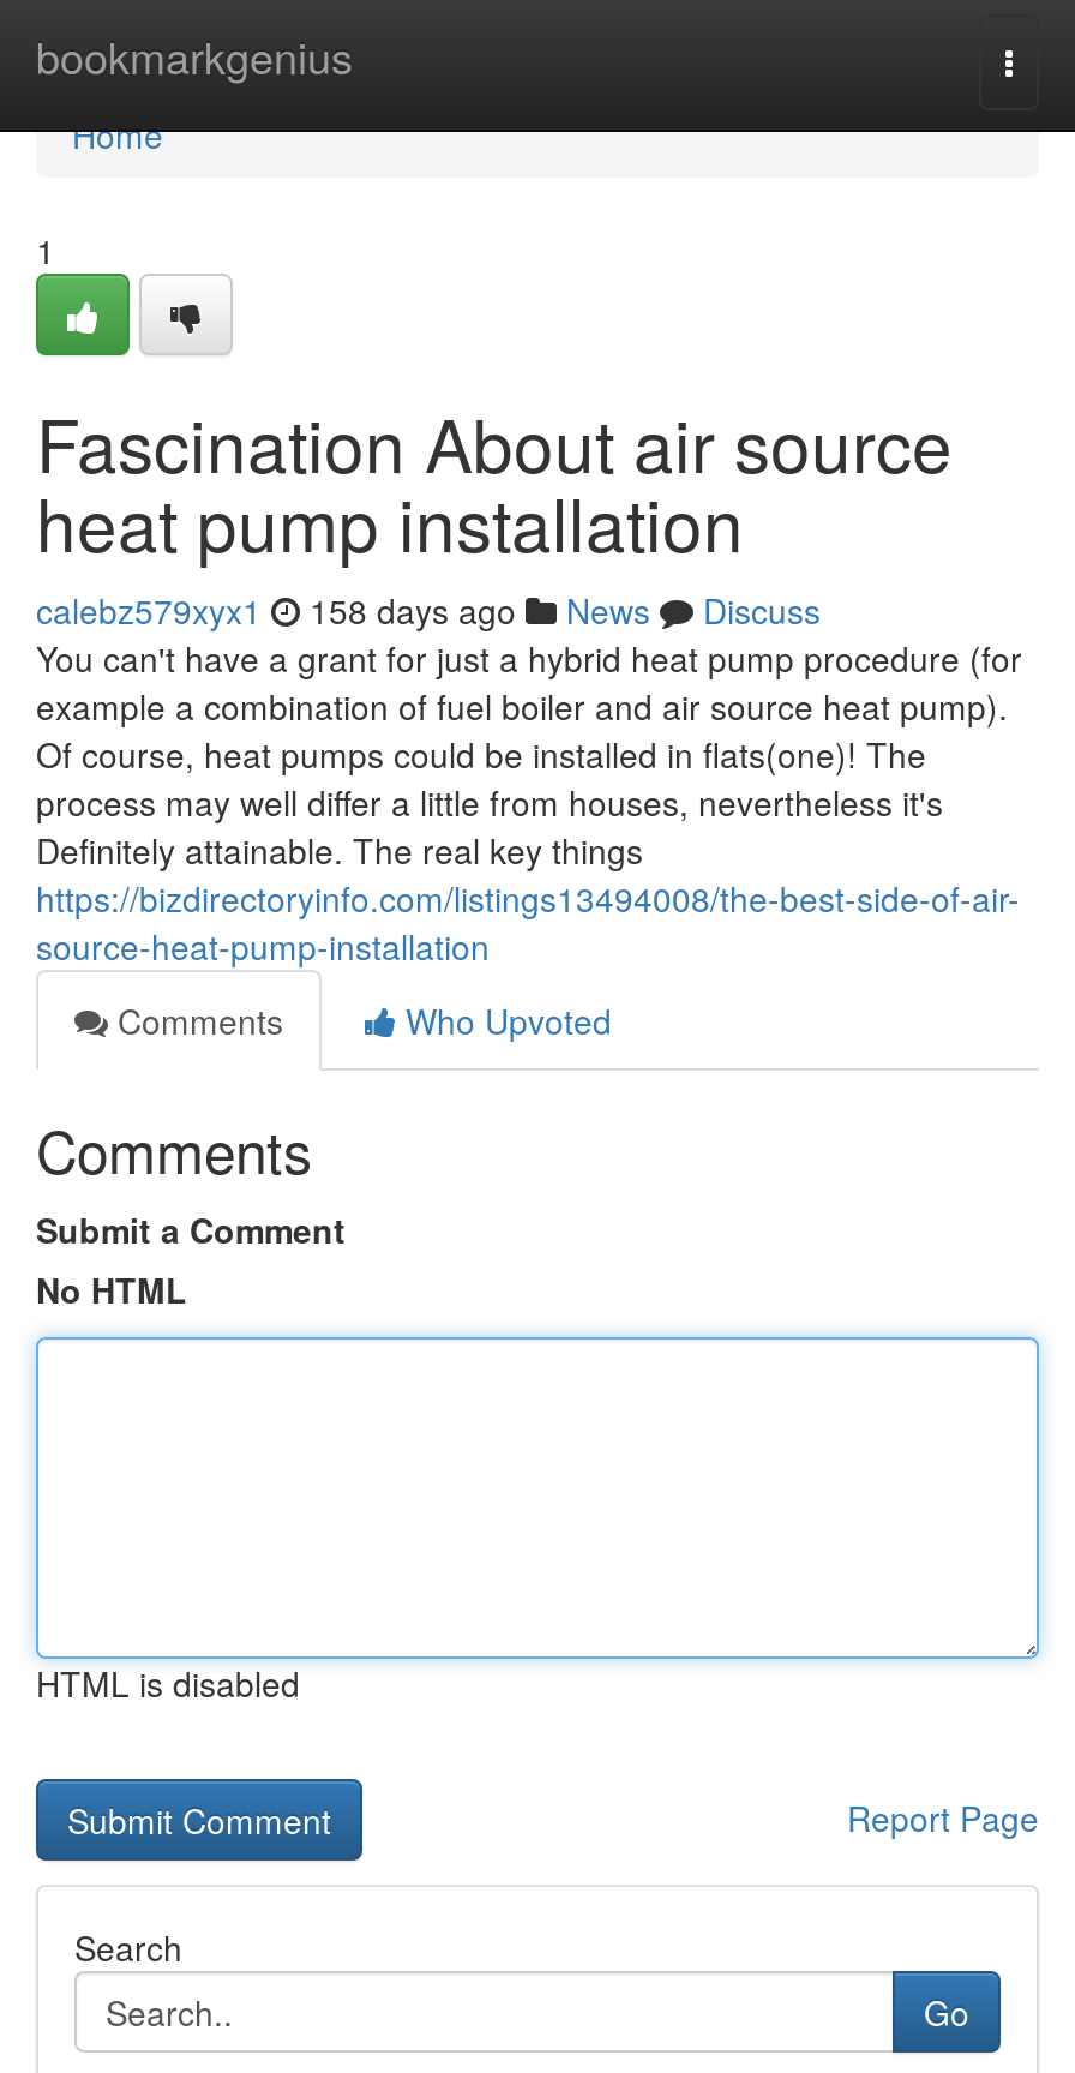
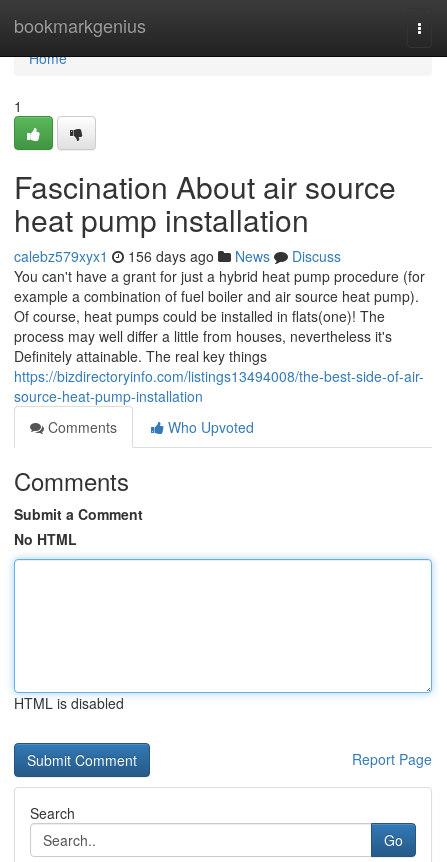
[36,586,821,634] calebz579xyx1 158 days ago News Discuss -> [14,246,341,266] calebz579xyx1 156 days ago News Discuss

